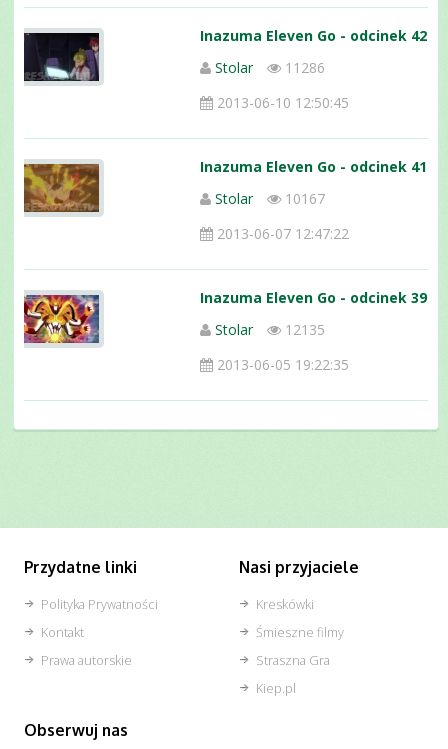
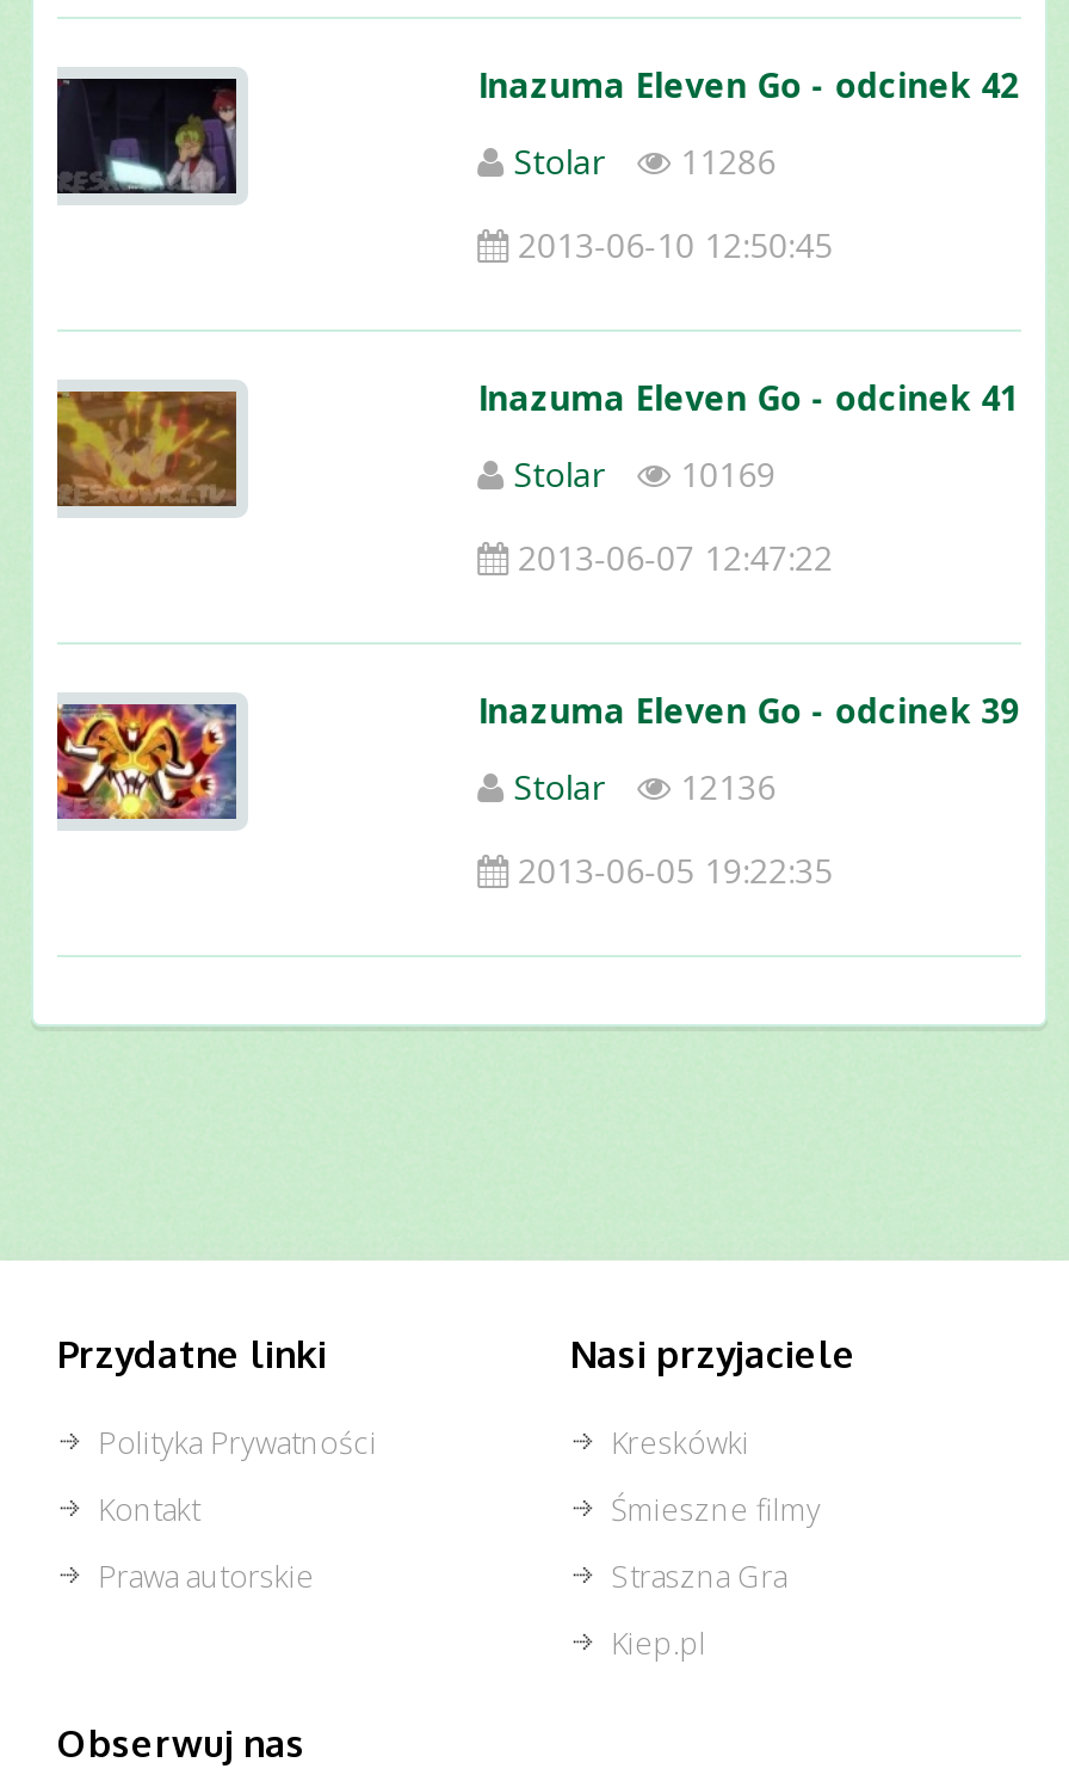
[215,189,325,208] Stolar 10167 -> [513,451,776,497] Stolar 10169
[215,320,325,339] Stolar 12135 -> [513,764,776,809] Stolar 12136

